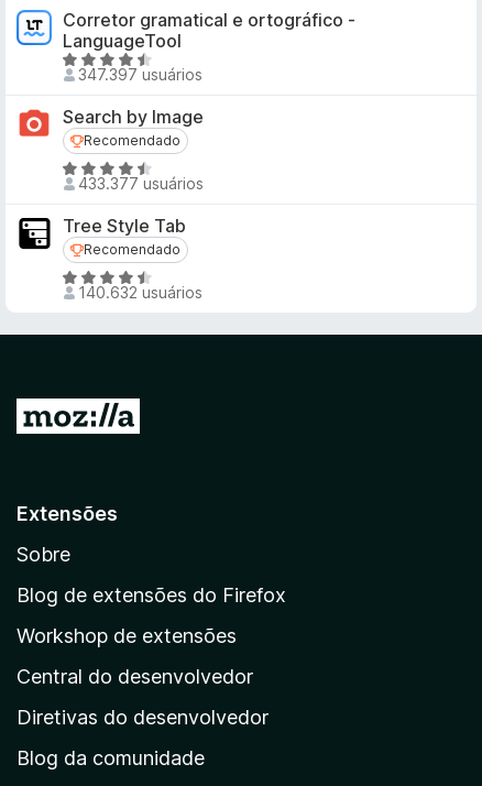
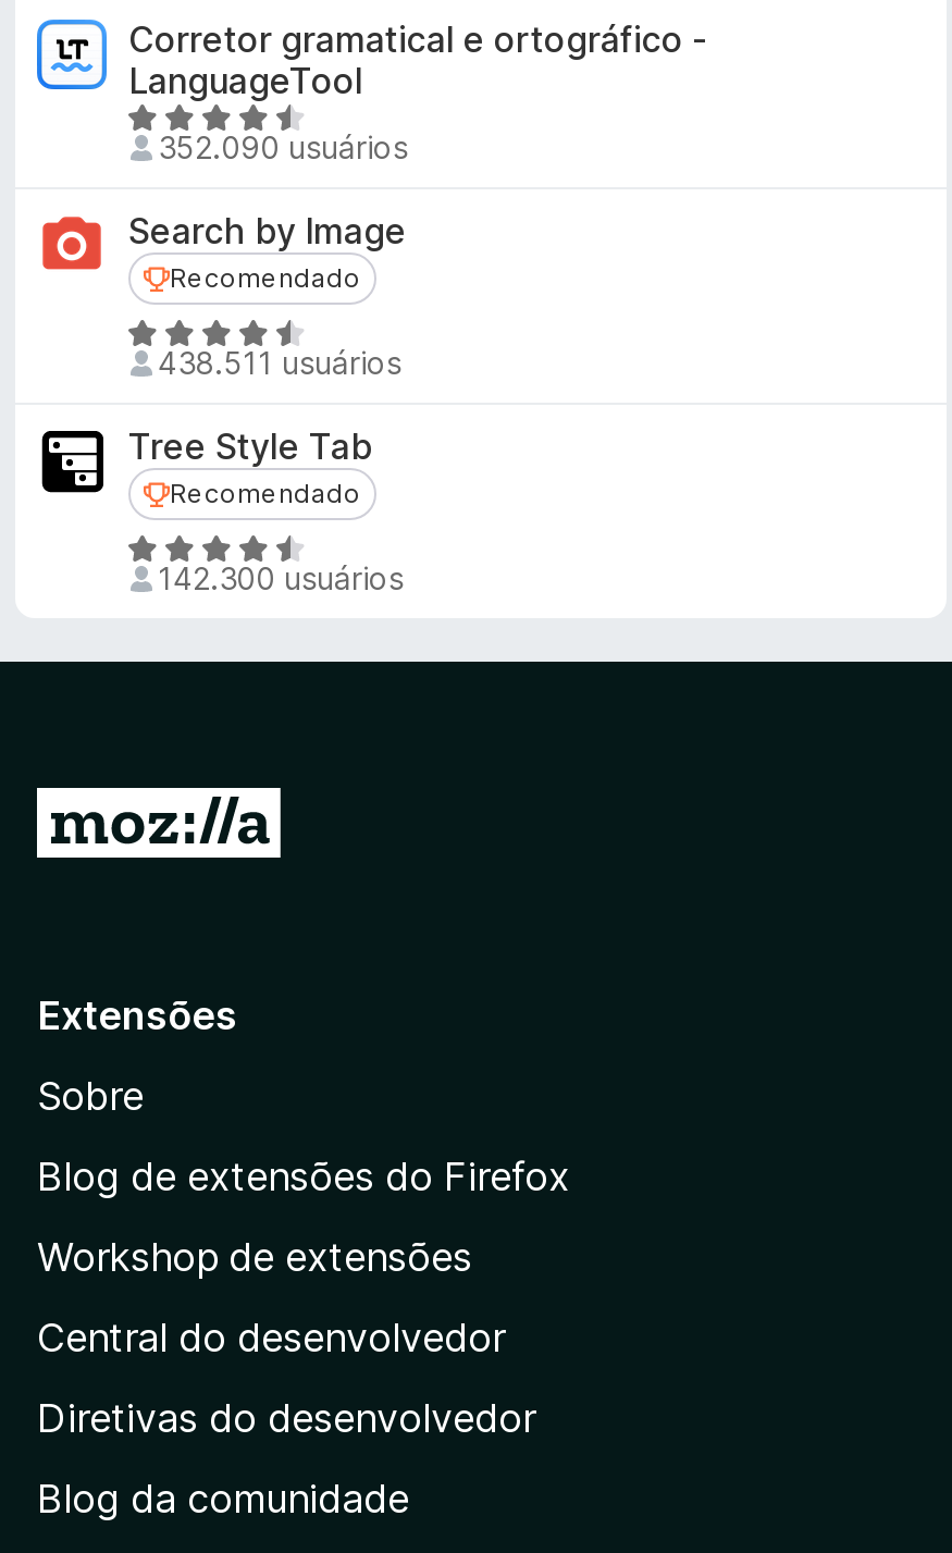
[78,65,202,84] 347.397 usuários -> [158,128,408,165] 352.090 usuários
[78,174,203,193] 433.377 usuários -> [158,344,401,381] 438.511 usuários
[78,283,202,302] 140.632 usuários -> [158,559,404,596] 142.300 usuários

